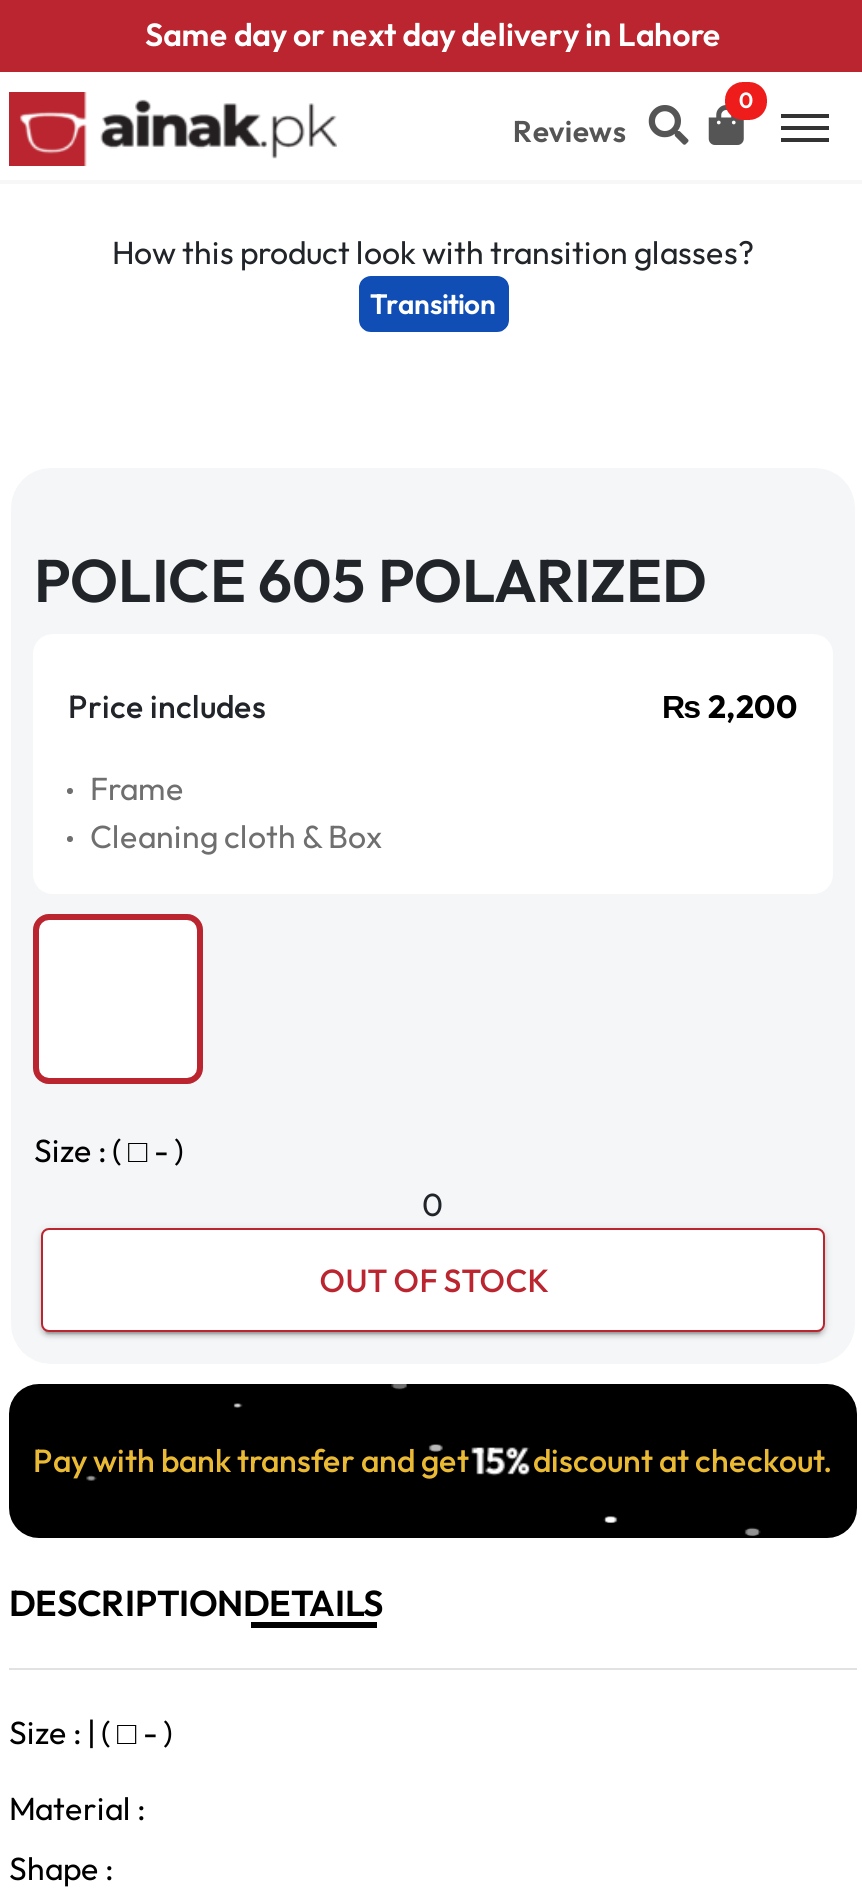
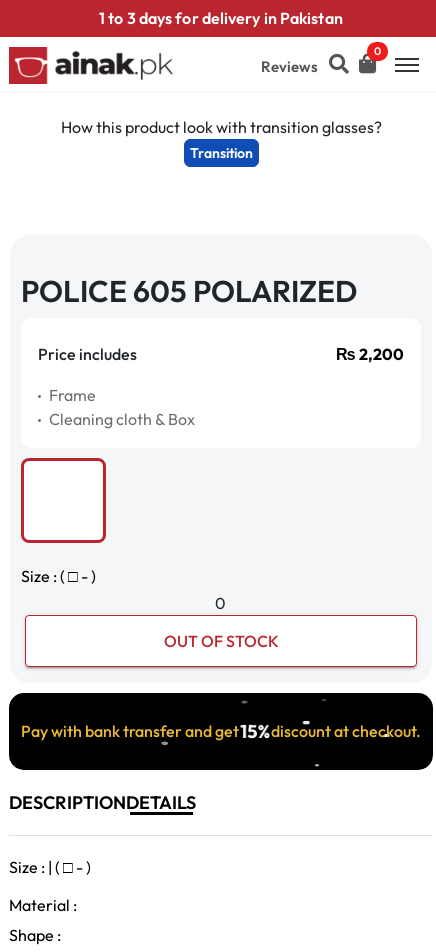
[145,14,721,54] Same day or next day delivery in Lahore -> [99,8,343,28] 1 to 3 days for delivery in Pakistan

